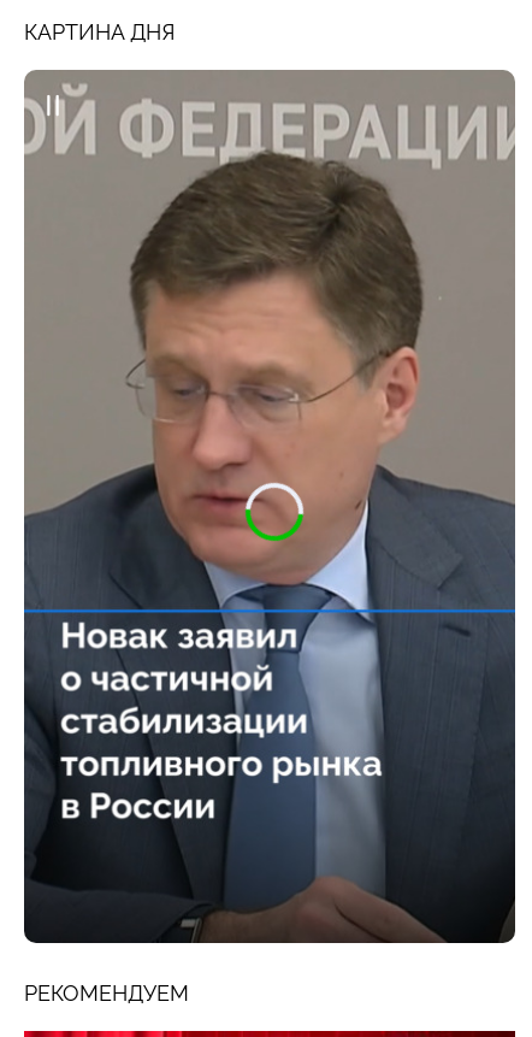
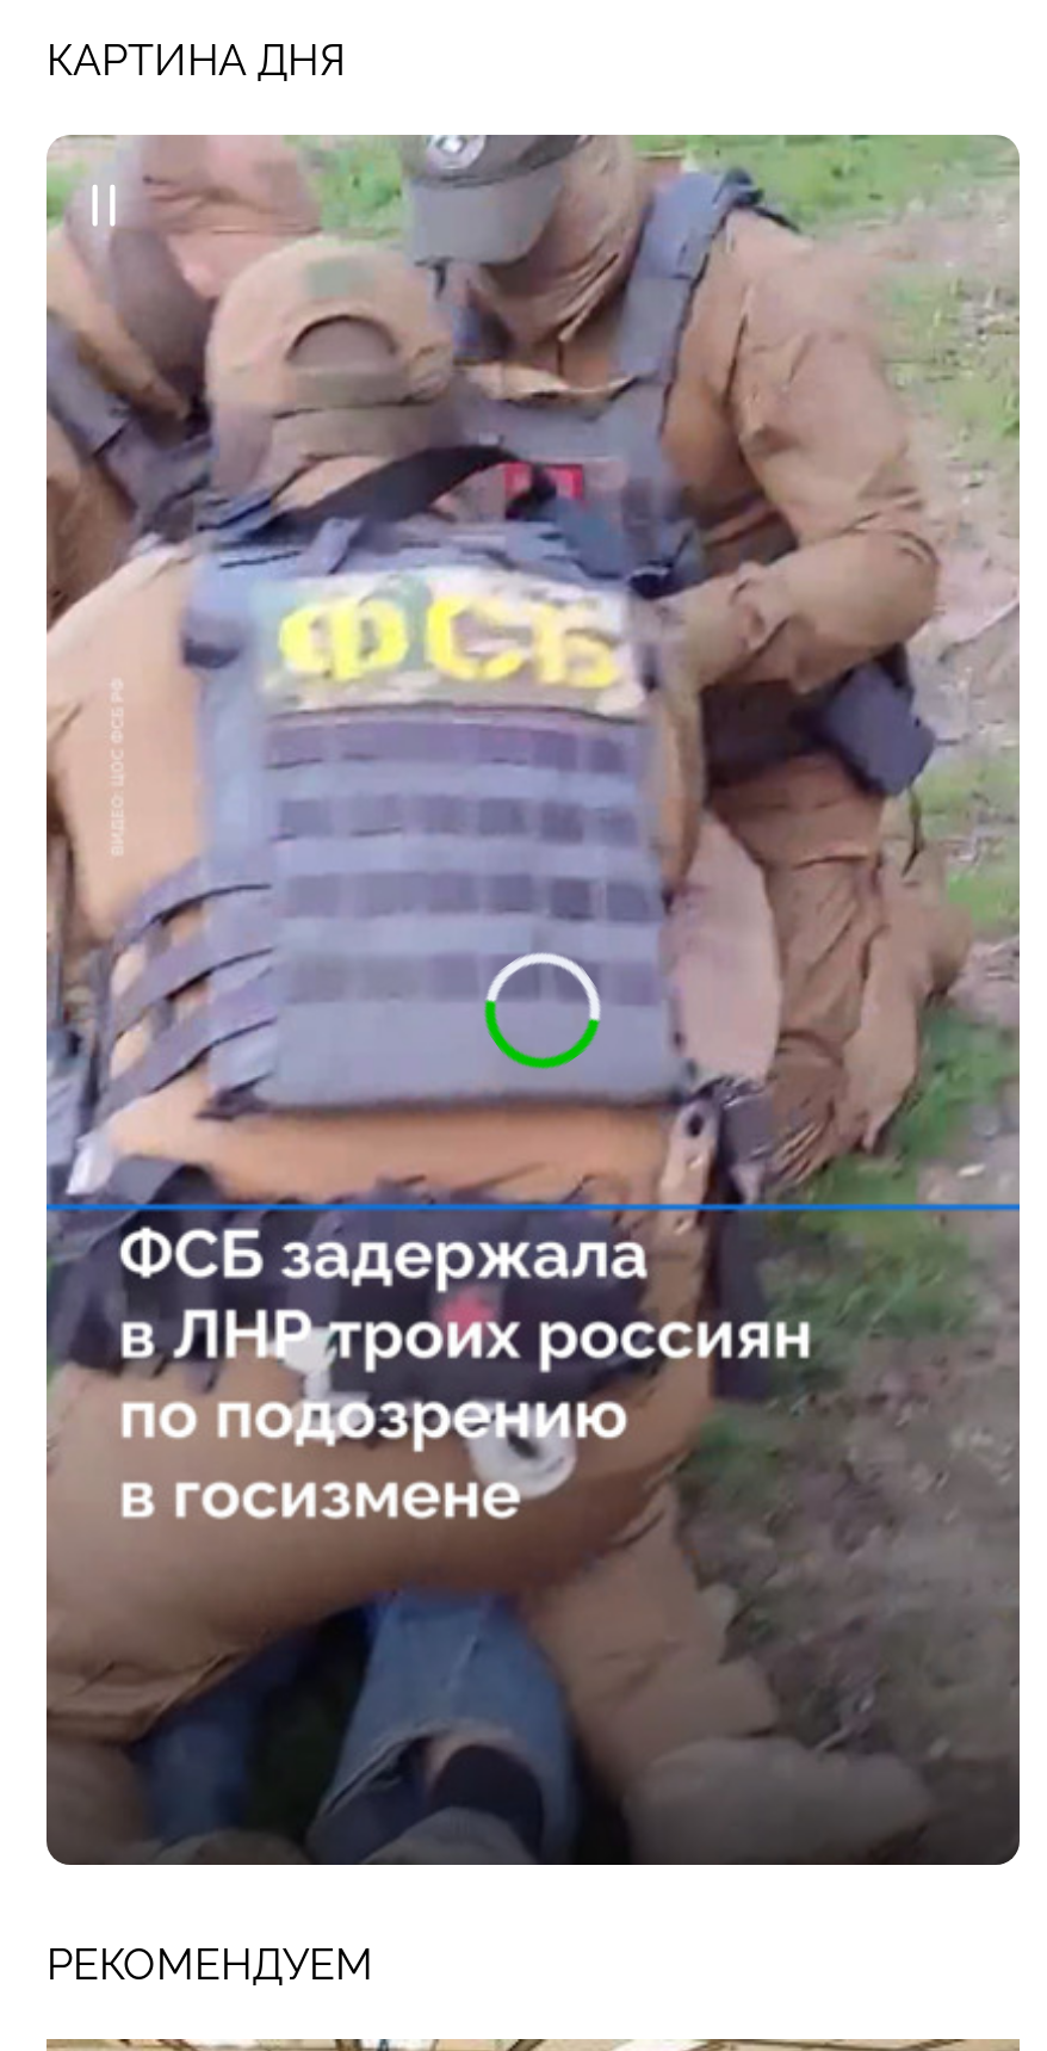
[23,70,515,943] [image] -> [44,135,1020,1865] [image]

